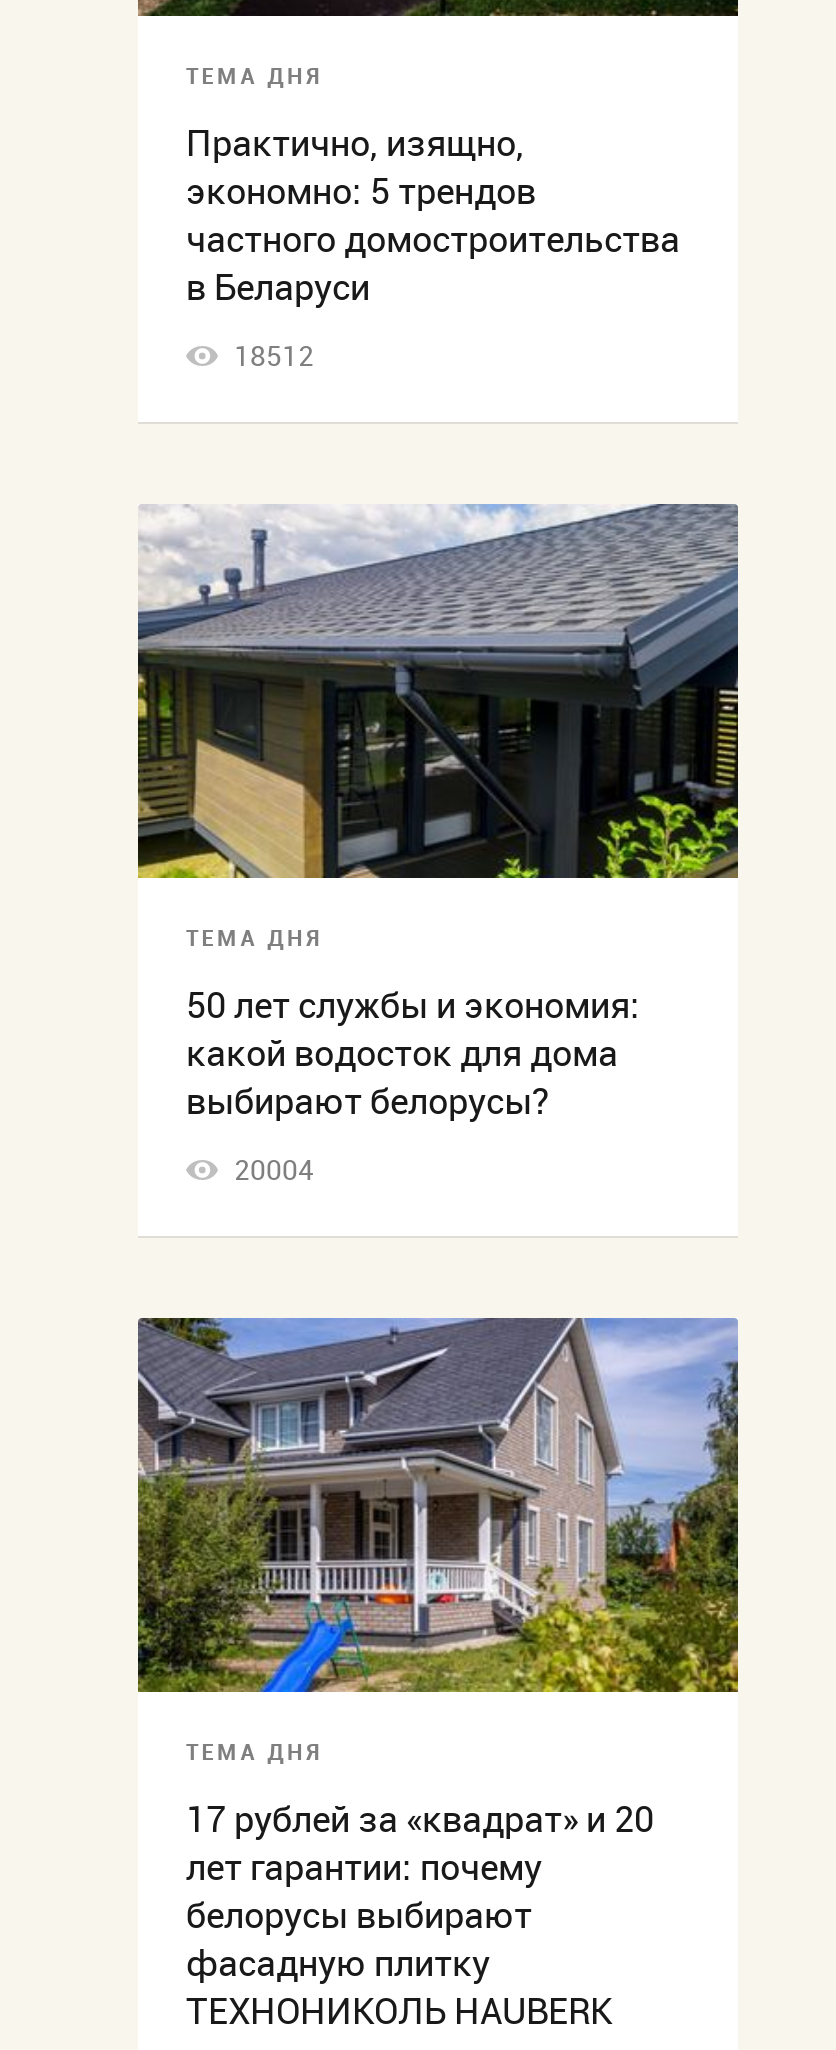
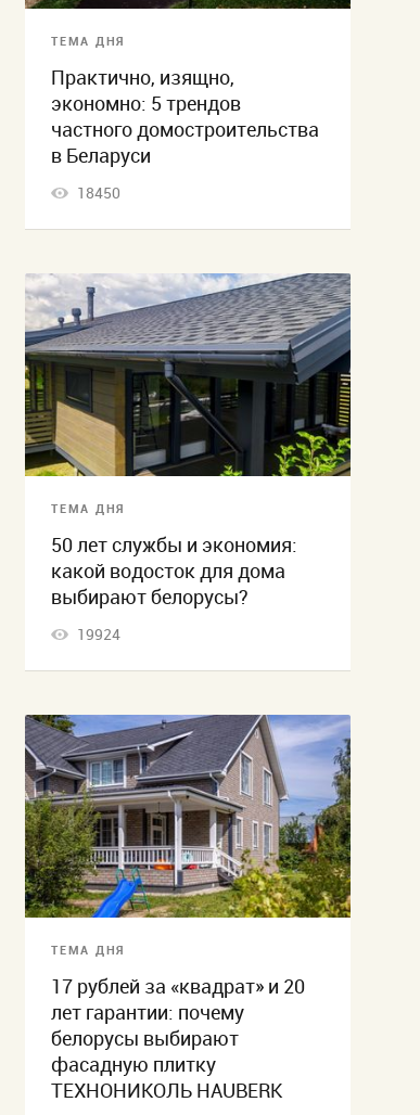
[234,340,314,372] 18512 -> [77,184,120,202] 18450
[234,1154,314,1186] 20004 -> [77,626,120,643] 19924

